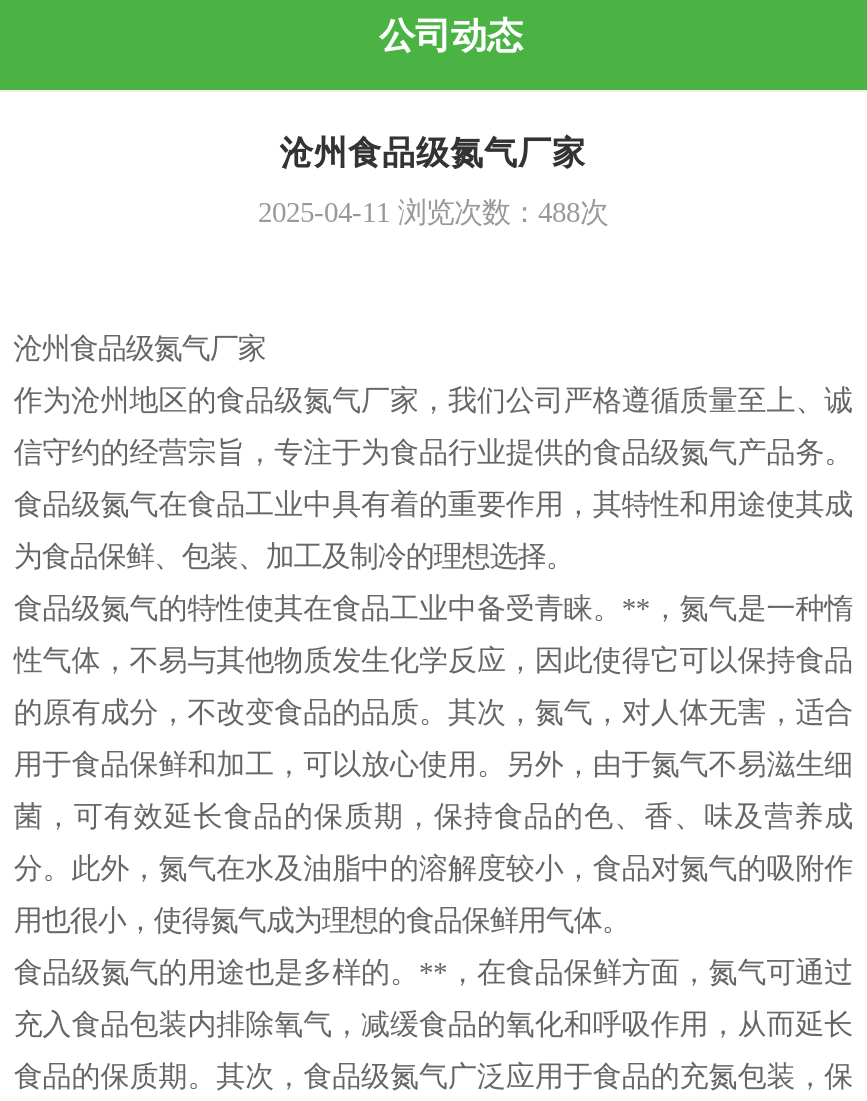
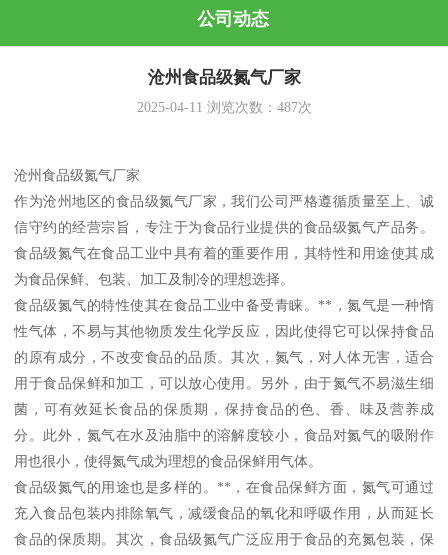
[258,195,608,227] 2025-04-11浏览次数：488次 -> [136,99,311,115] 2025-04-11浏览次数：487次

